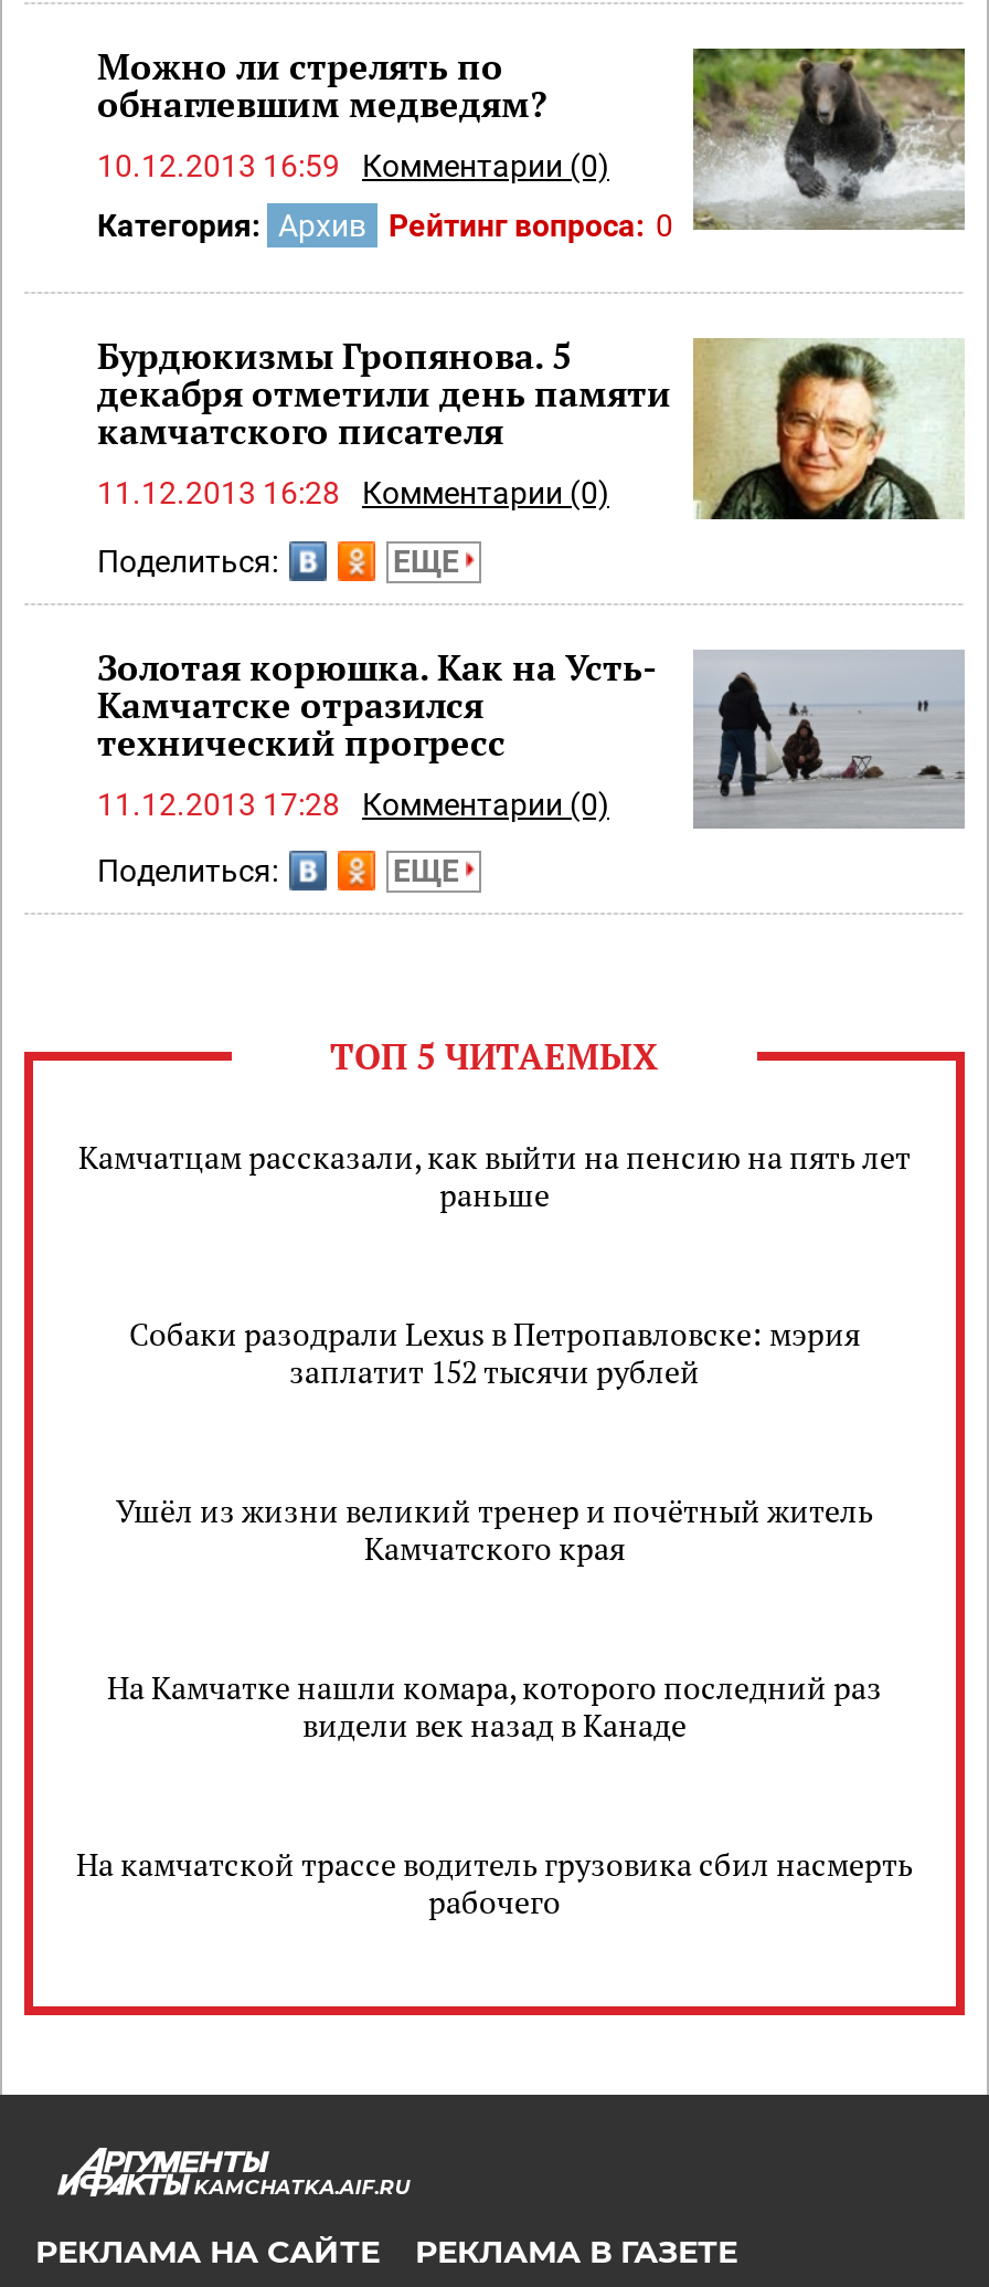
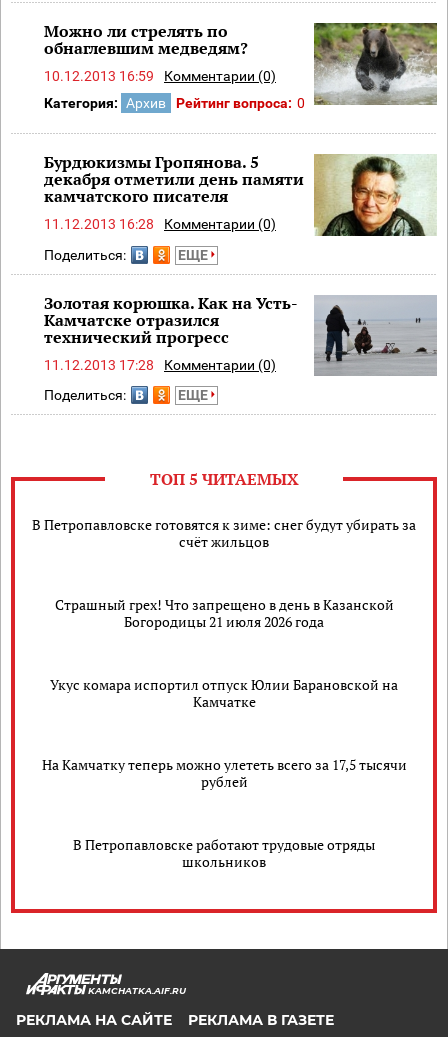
[78,1136,911,1216] Камчатцам рассказали, как выйти на пенсию на пять лет | раньше -> [32,515,416,551] В Петропавловске готовятся к зиме: снег будут убирать за | счёт жильцов
[129,1313,860,1392] Собаки разодрали Lexus в Петропавловске: мэрия | заплатит 152 тысячи рублей -> [54,595,393,631] Страшный грех! Что запрещено в день в Казанской | Богородицы 21 июля 2026 года
[116,1490,873,1569] Ушёл из жизни великий тренер и почётный житель | Камчатского края -> [50,675,398,711] Укус комара испортил отпуск Юлии Барановской на | Камчатке
[107,1666,882,1746] На Камчатке нашли комара, которого последний раз | видели век назад в Канаде -> [41,755,406,791] На Камчатку теперь можно улететь всего за 17,5 тысячи | рублей
[76,1843,913,1923] На камчатской трассе водитель грузовика сбил насмерть | рабочего -> [73,835,375,871] В Петропавловске работают трудовые отряды | школьников

